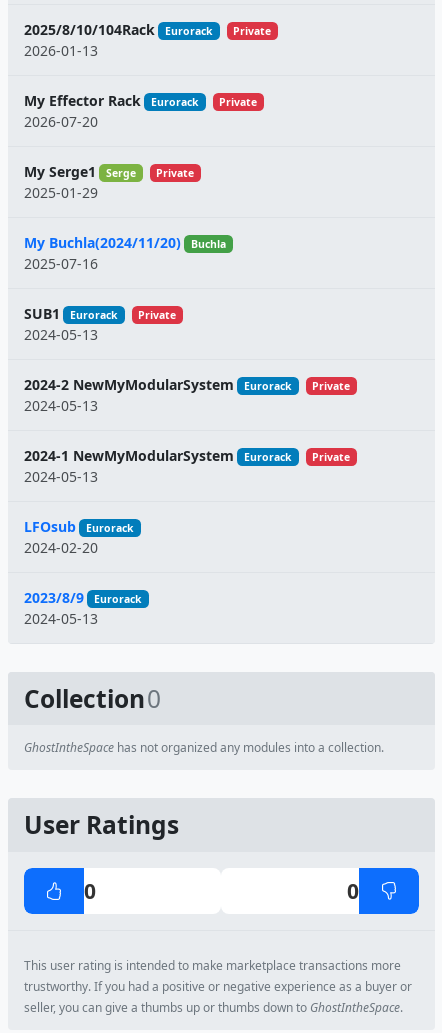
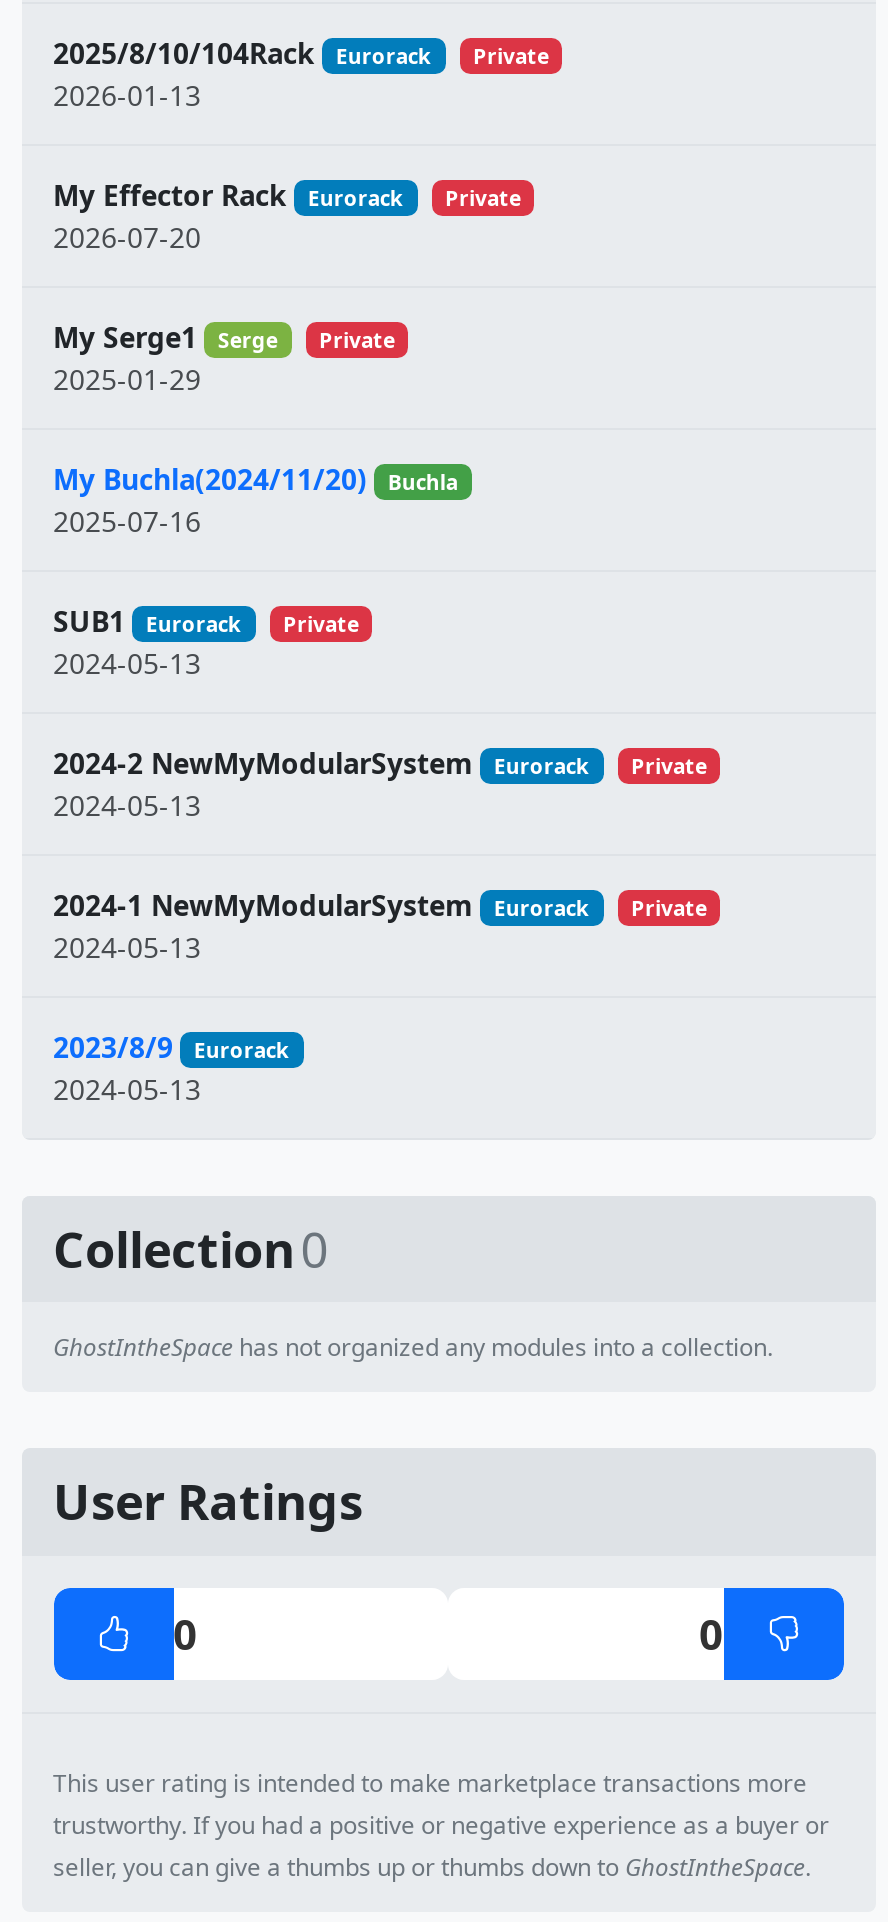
[23,517,134,557] LFOsub | Eurorack | 2024-02-20 -> none

